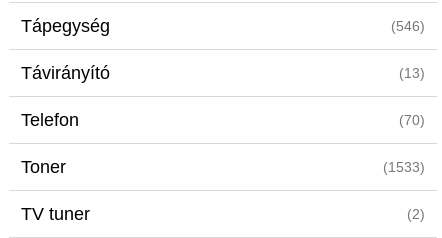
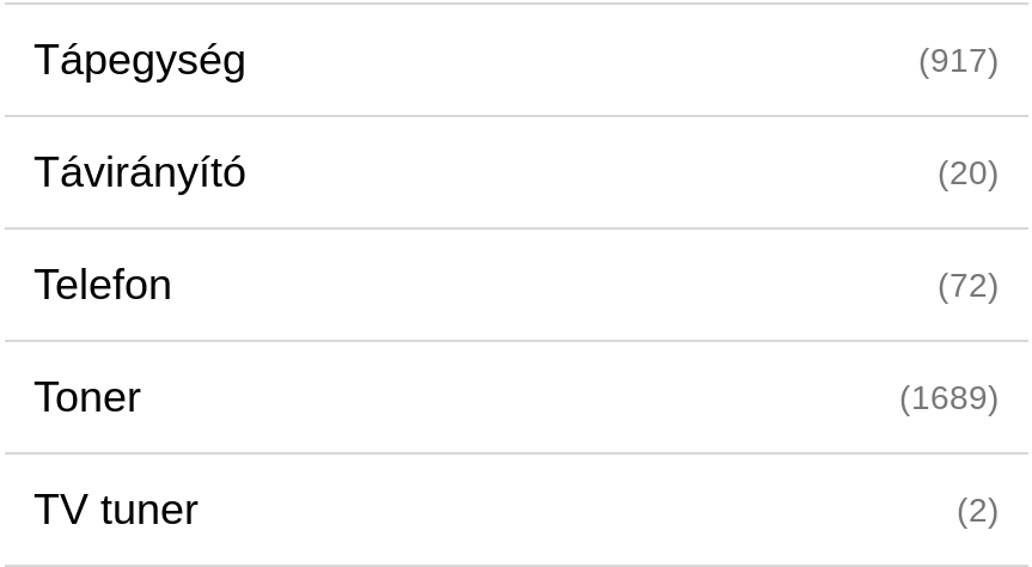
[391,18,425,34] (546) -> [918,41,1000,79] (917)
[399,65,425,81] (13) -> [938,153,1000,191] (20)
[399,112,425,128] (70) -> [938,266,1000,304] (72)
[383,159,425,175] (1533) -> [899,378,1000,416] (1689)

